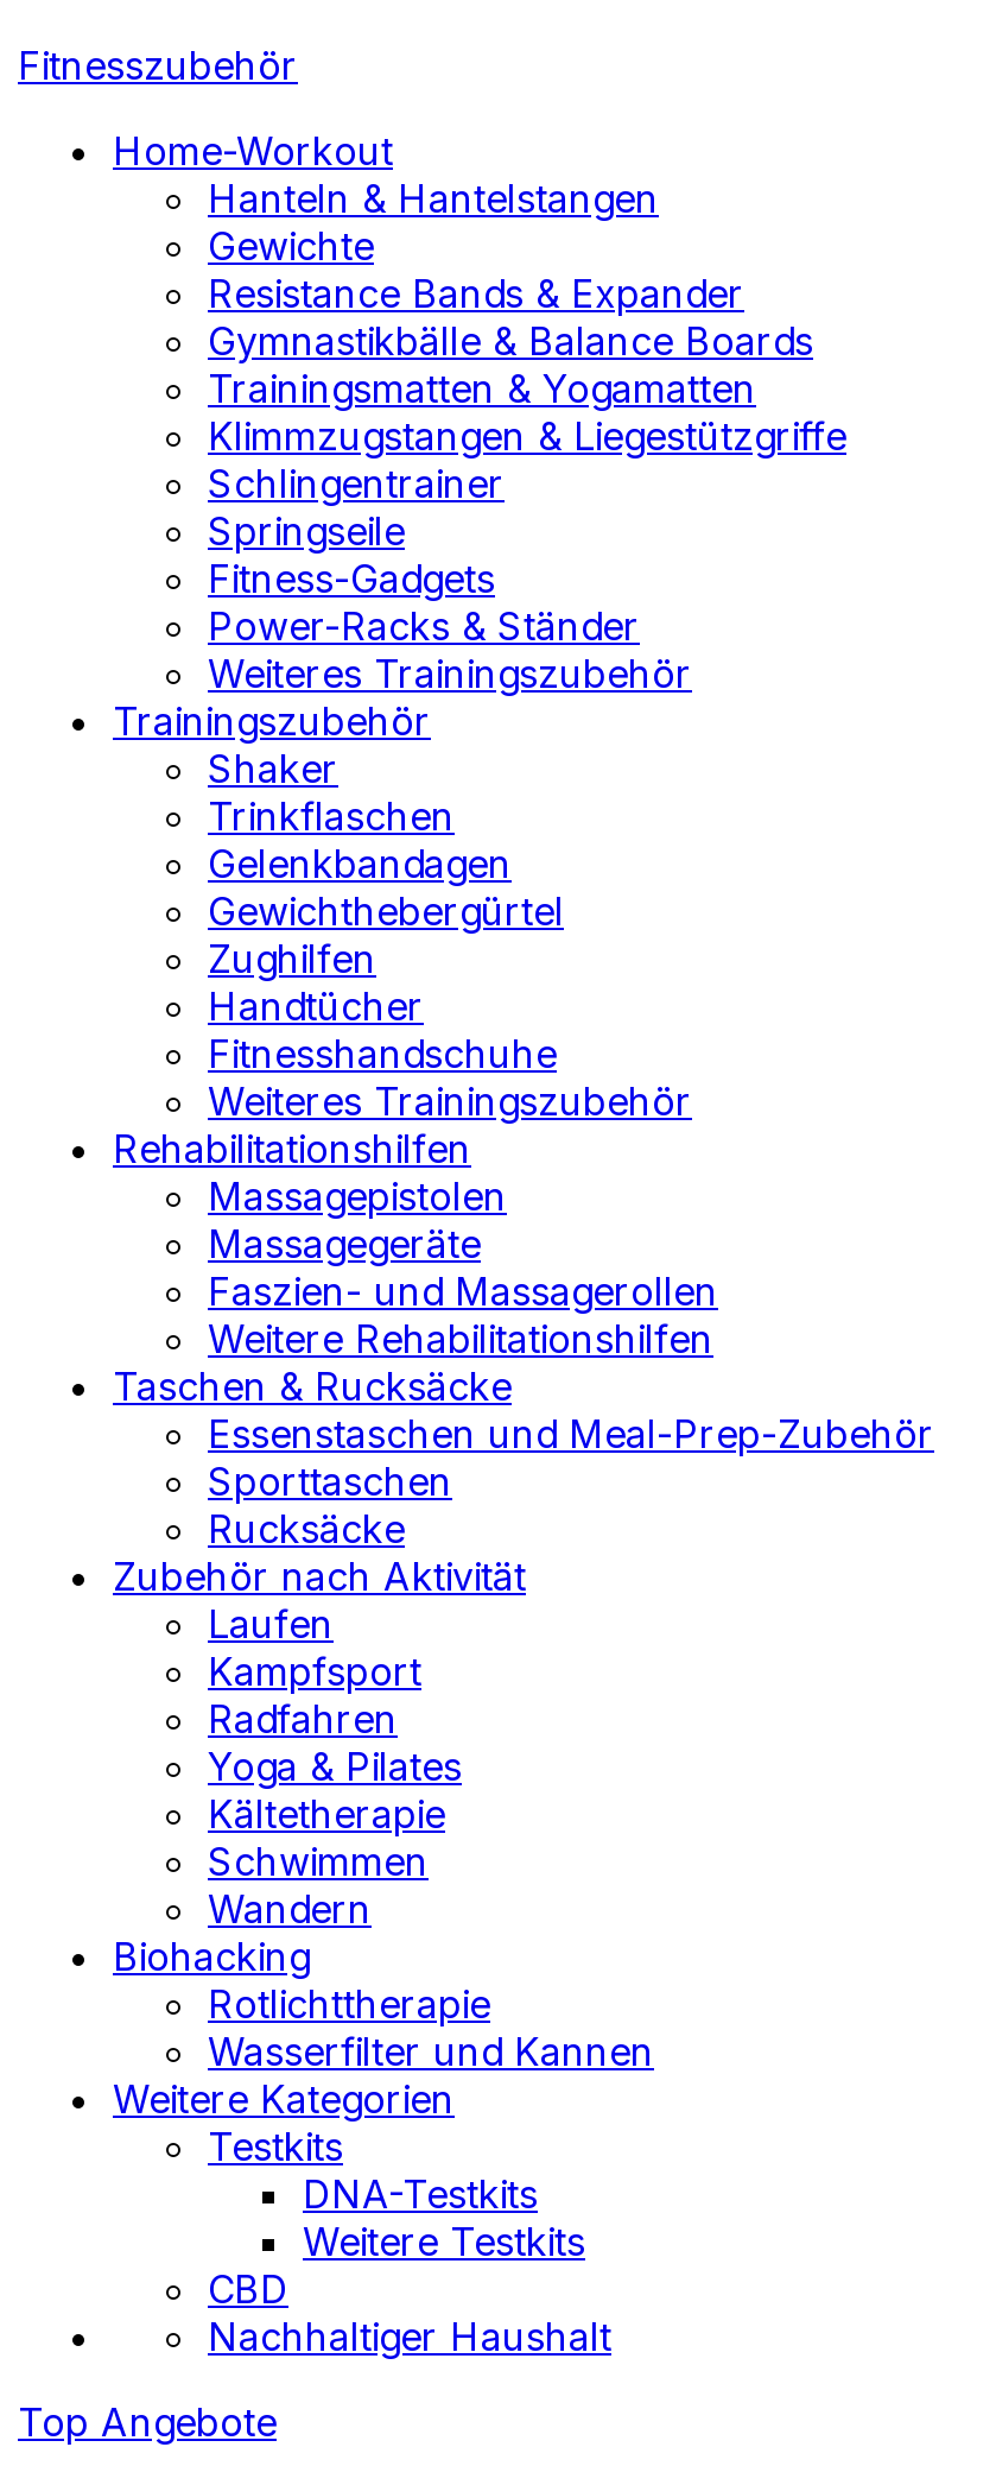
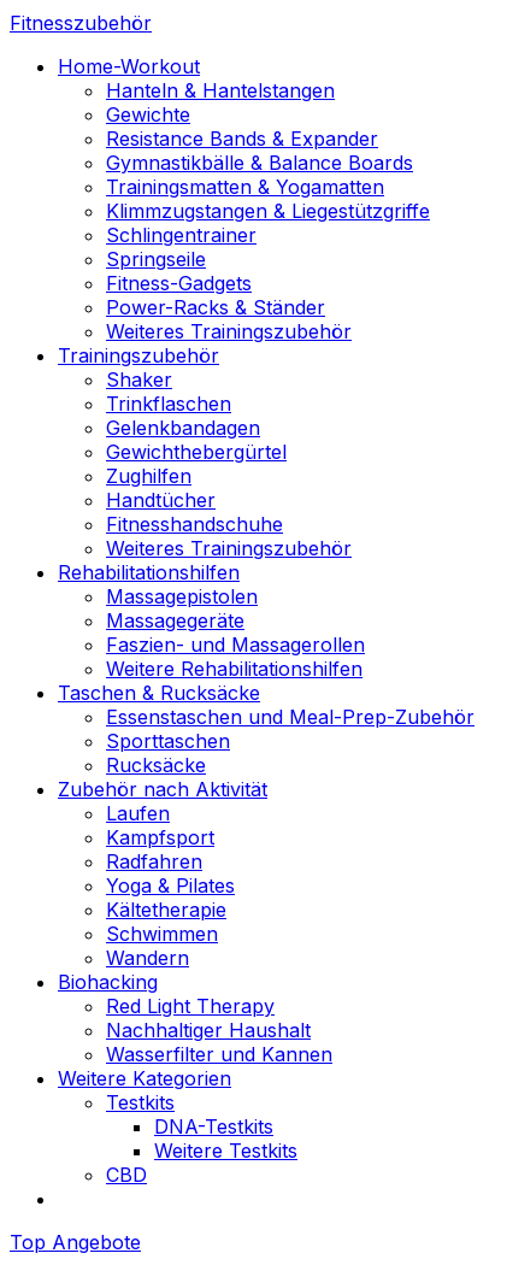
[208,1980,490,2028] Rotlichttherapie -> [106,994,275,1018] Red Light Therapy
moved [208,2313,611,2360] -> [106,1018,311,1042]: Nachhaltiger Haushalt

